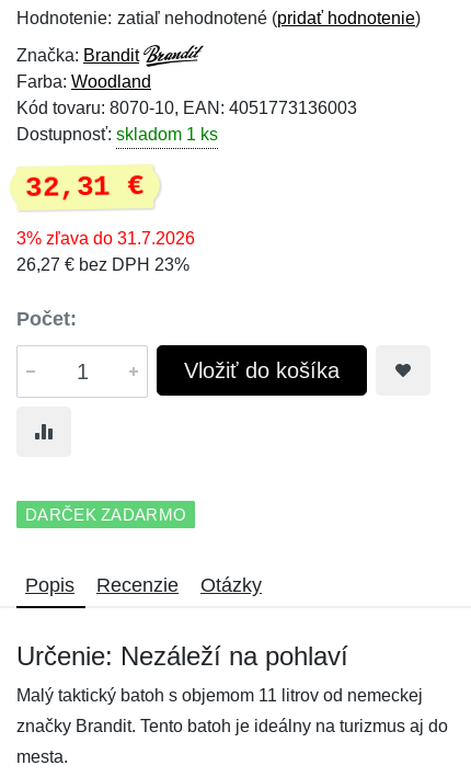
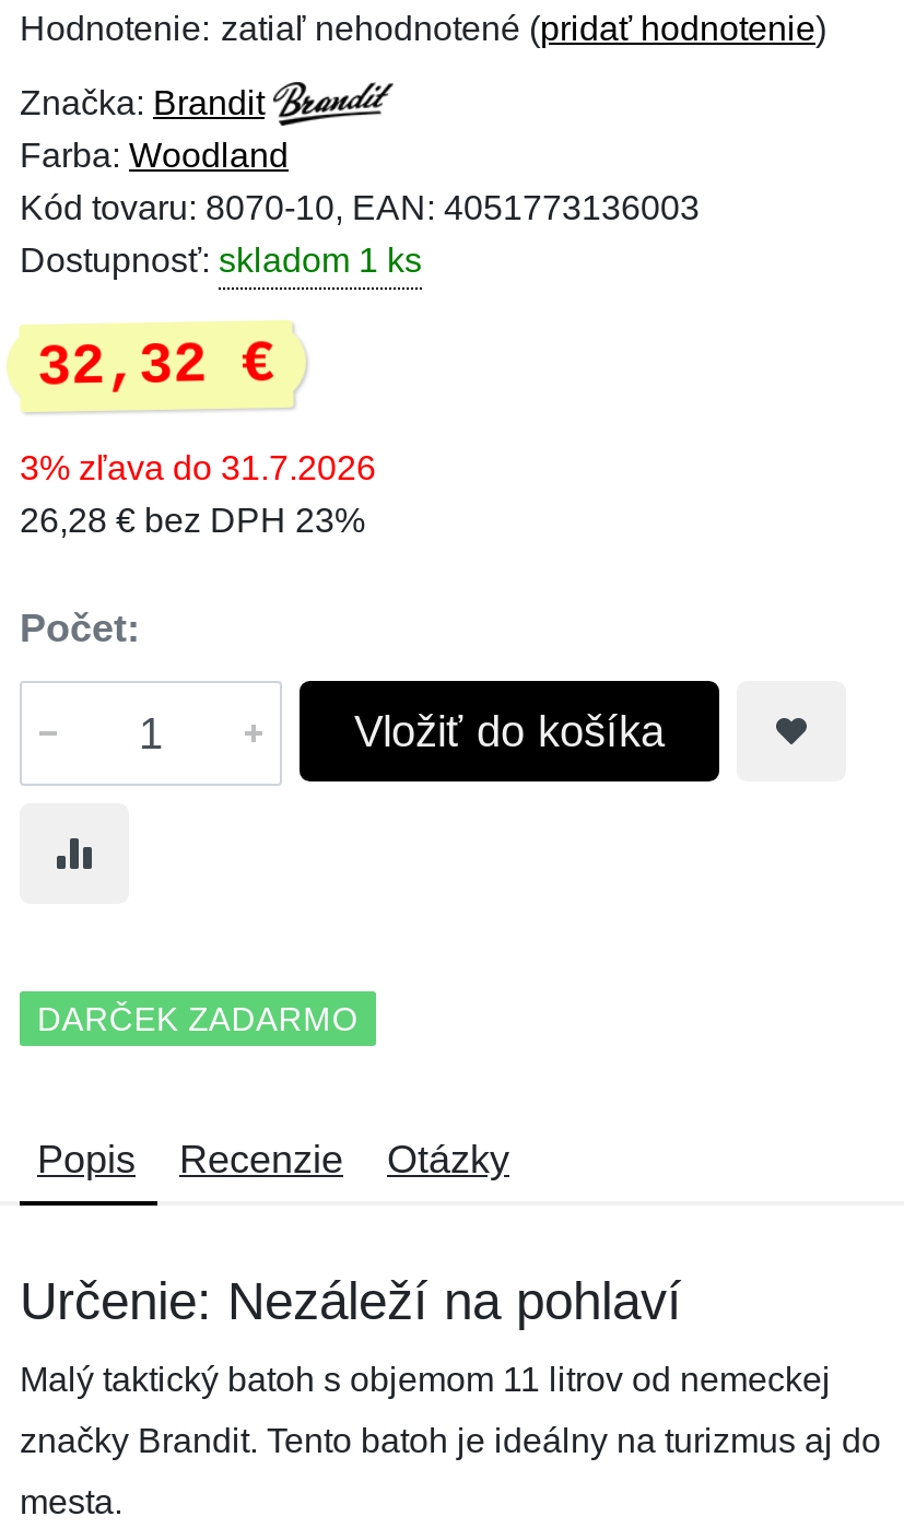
[25,170,144,205] 32,31 € -> [37,331,275,401] 32,32 €
[16,255,189,274] 26,27 € bez DPH 23% -> [20,502,365,539] 26,28 € bez DPH 23%

